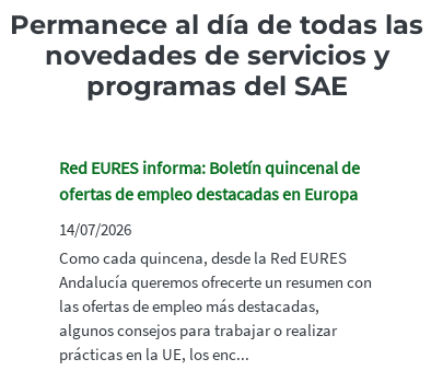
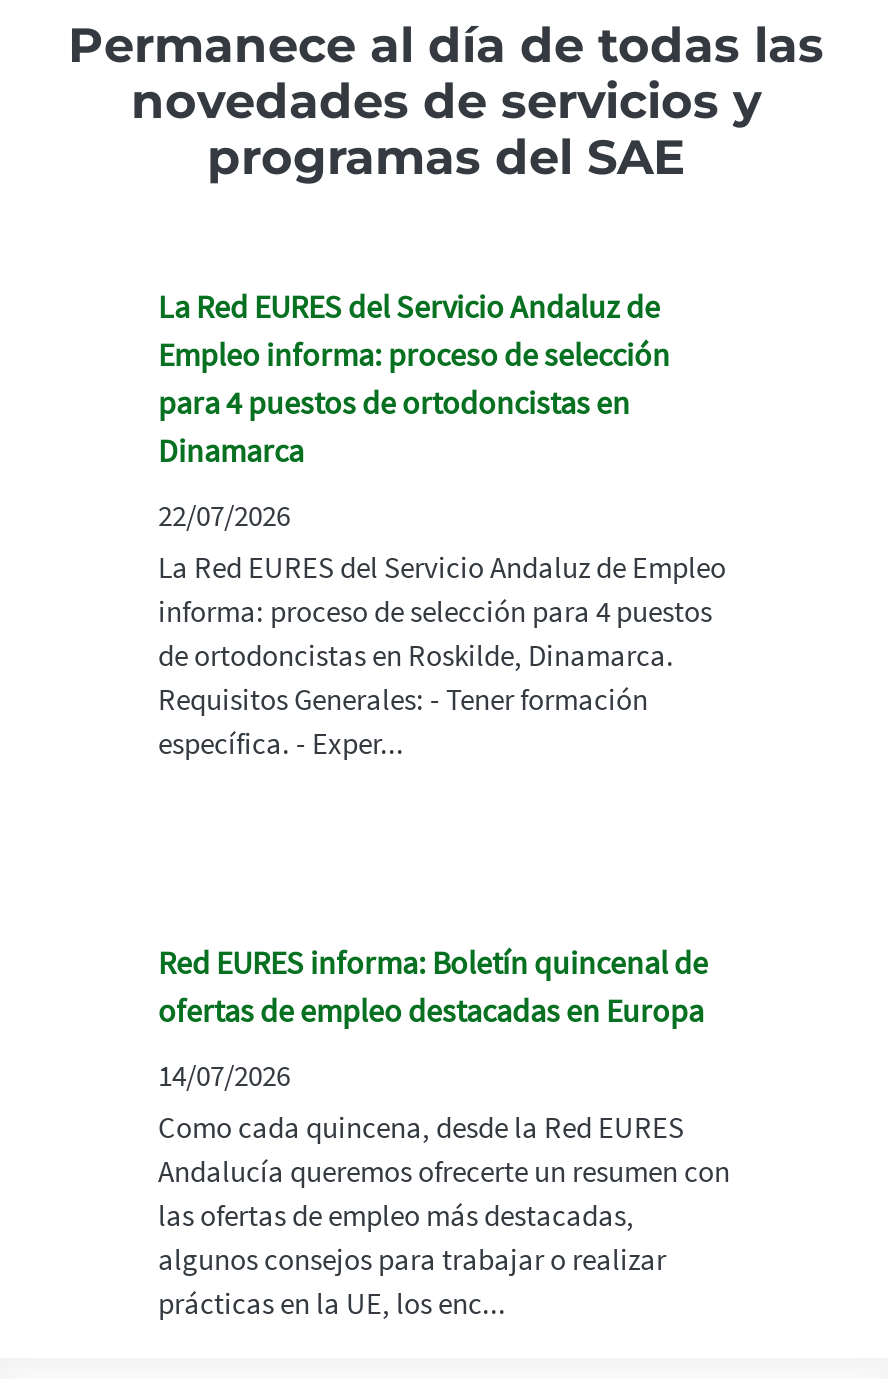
none -> [158,286,726,762] La Red EURES del Servicio Andaluz de | Empleo informa: proceso de selección | para 4 puestos de ortodoncistas en | Dinamarca | 22/07/2026 | La Red EURES del Servicio Andaluz de Empleo | informa: proceso de selección para 4 puestos | de ortodoncistas en Roskilde, Dinamarca. | Requisitos Generales: - Tener formación | específica. - Exper...

